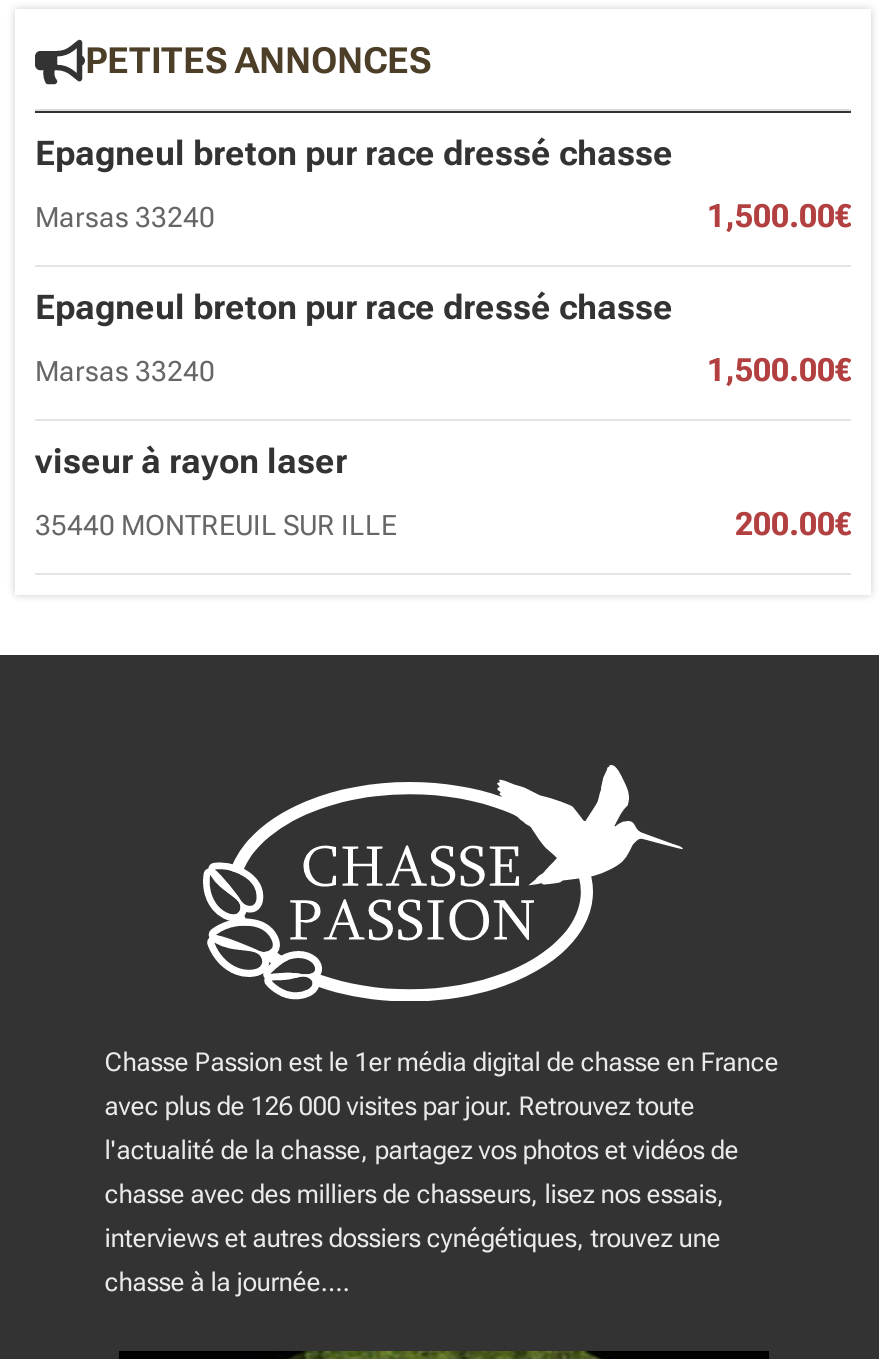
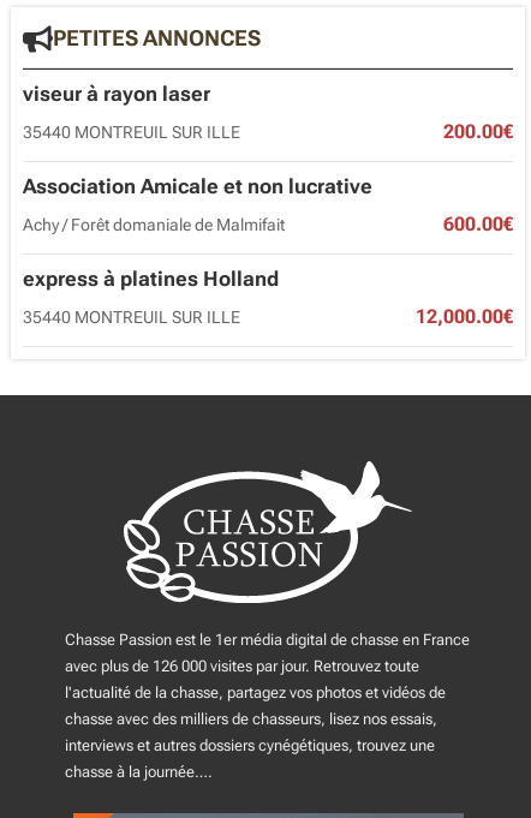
[35,133,851,389] Epagneul breton pur race dressé chasse | Marsas 33240 | 1,500.00€ | Epagneul breton pur race dressé chasse | Marsas 33240 | 1,500.00€ -> none
moved [35,441,851,543] -> [23,82,513,143]: viseur à rayon laser | 35440 MONTREUIL SUR ILLE | 200.00€
none -> [23,174,513,328] Association Amicale et non lucrative | Achy / Forêt domaniale de Malmifait | 600.00€ | express à platines Holland | 35440 MONTREUIL SUR ILLE | 12,000.00€

